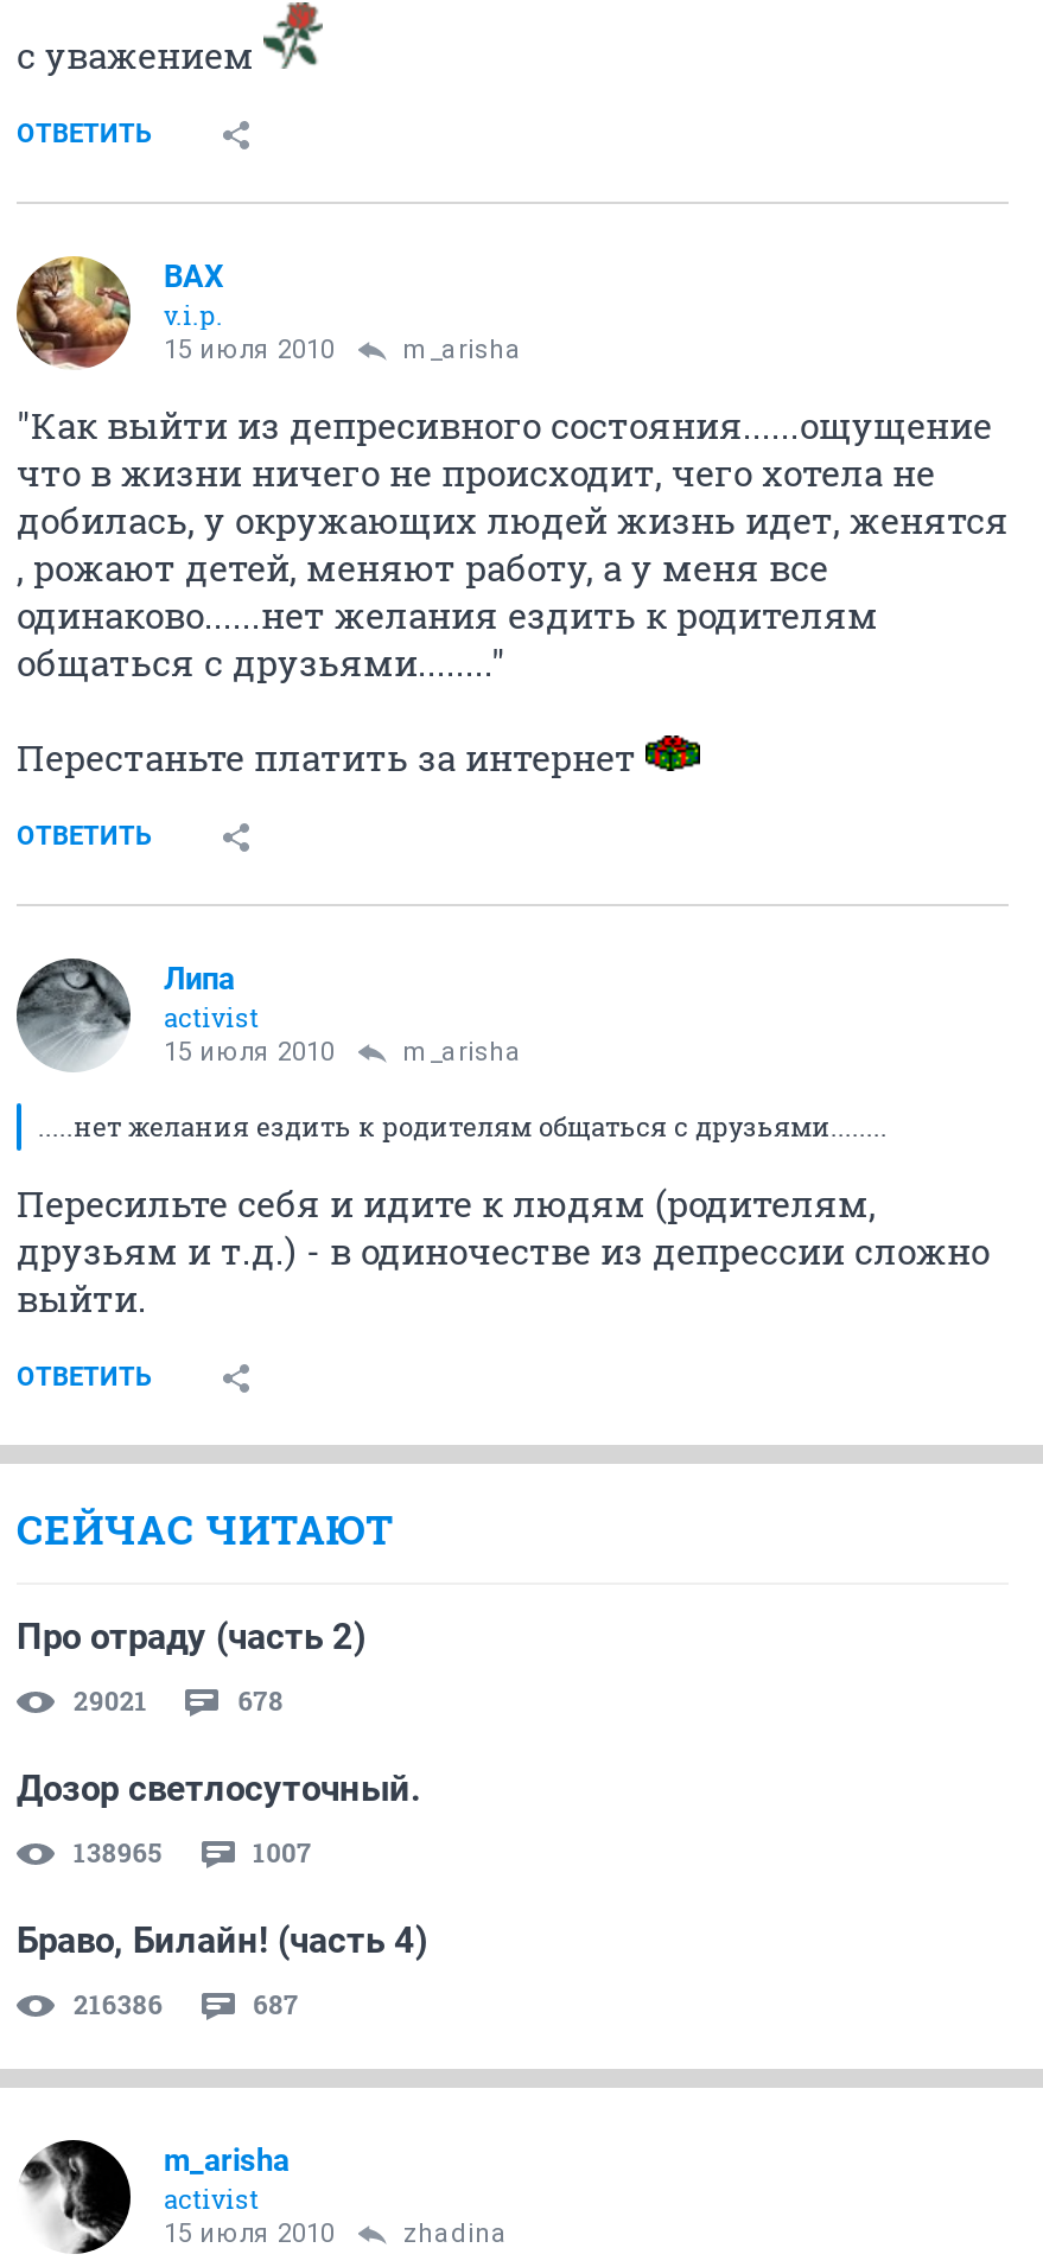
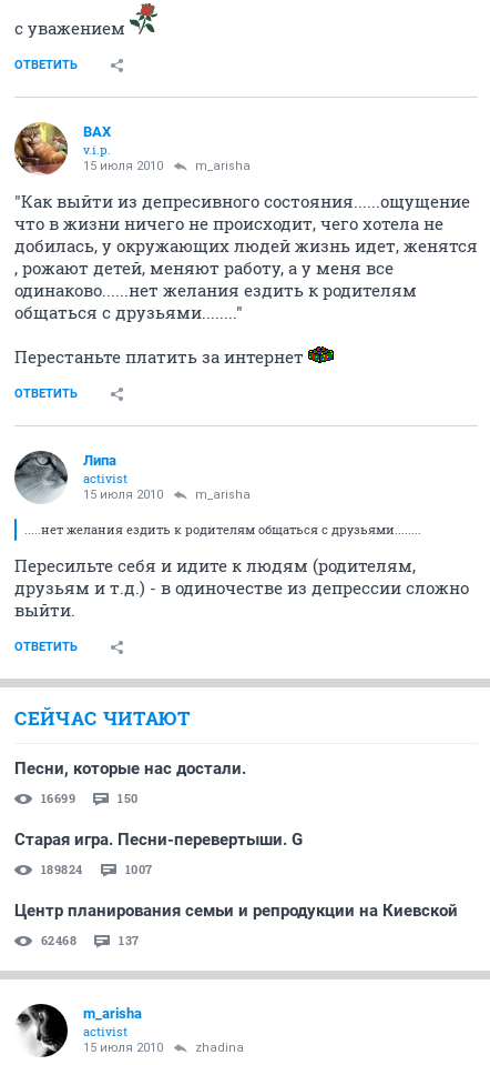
[17,1616,365,1658] Про отраду (часть 2) -> [14,758,246,778] Песни, которые нас достали.
[74,1682,284,1718] 29021 | 678 -> [41,790,138,806] 16699 | 150
[17,1768,420,1810] Дозор светлосуточный. -> [14,830,303,850] Старая игра. Песни-перевертыши. G
[74,1834,163,1870] 138965 -> [41,861,83,877] 189824
[17,1919,427,1962] Браво, Билайн! (часть 4) -> [14,901,458,921] Центр планирования семьи и репродукции на Киевской
[74,1986,299,2021] 216386 | 687 -> [41,932,139,948] 62468 | 137

